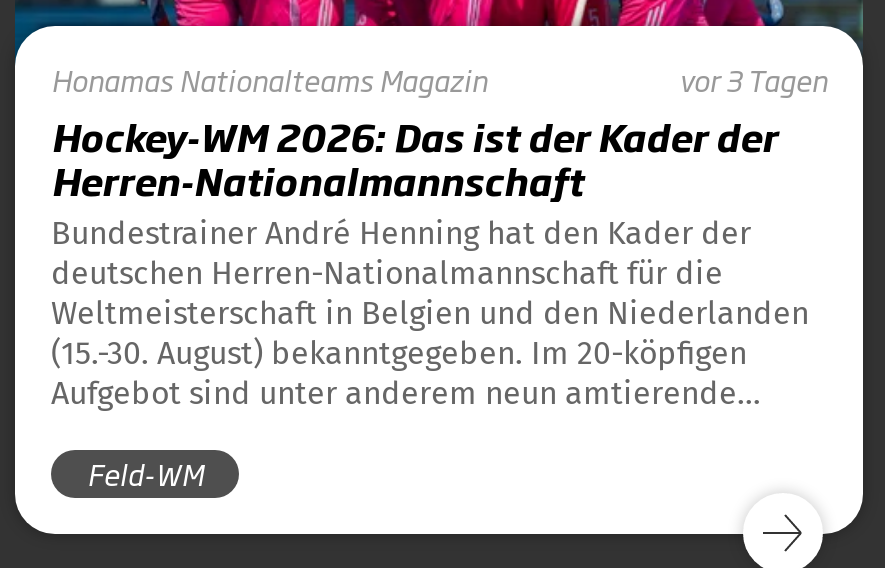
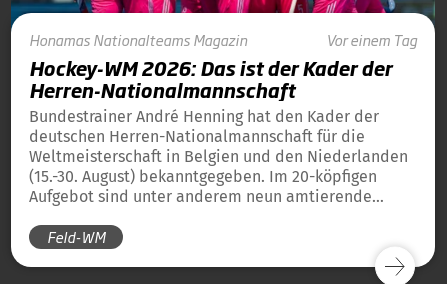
[679,58,827,100] vor 3 Tagen -> [326,29,417,50] Vor einem Tag

